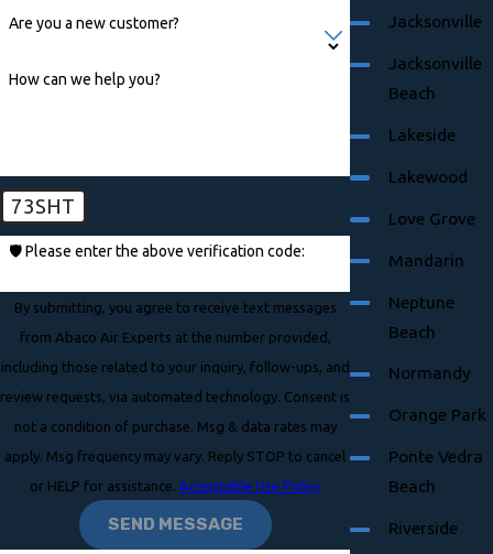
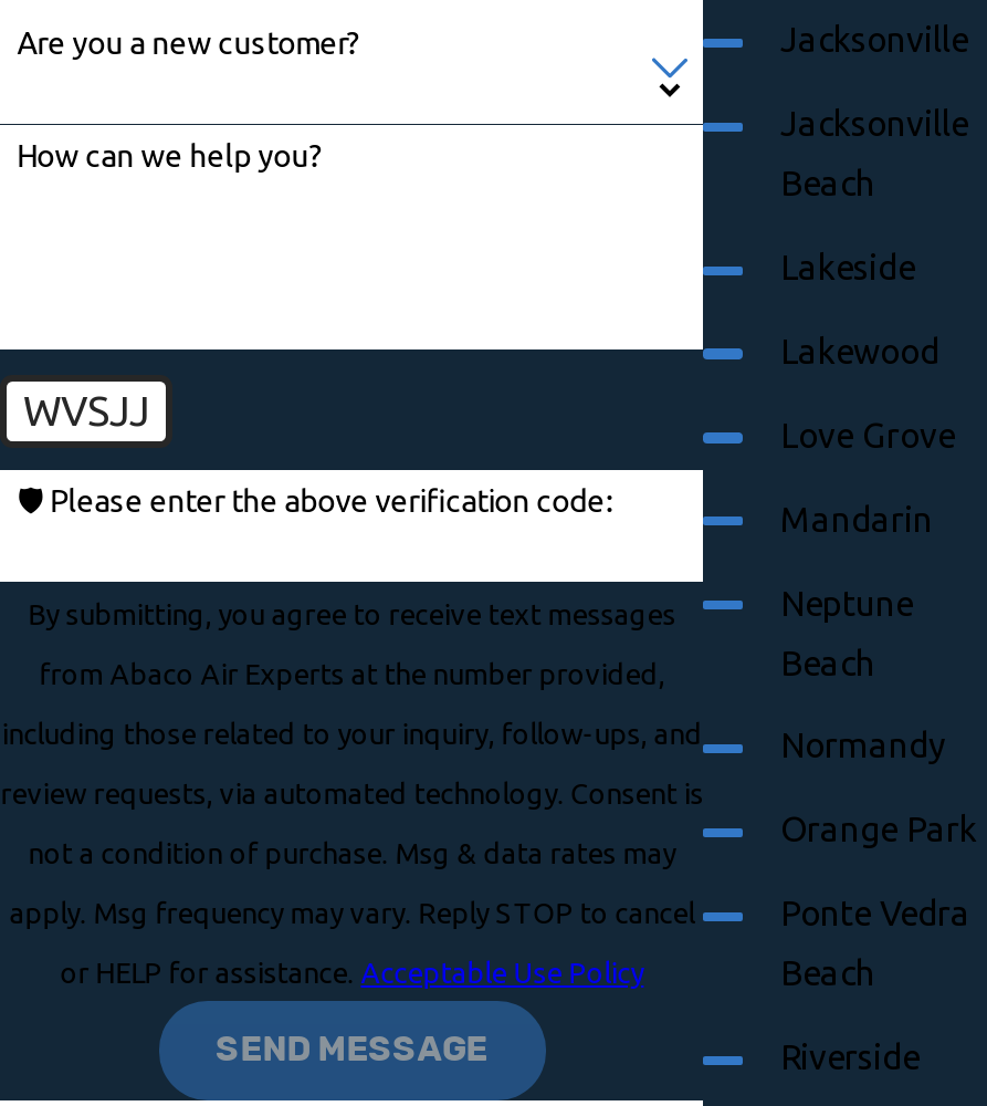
[12,195,75,218] 73SHT -> [23,387,149,434] WVSJJ

